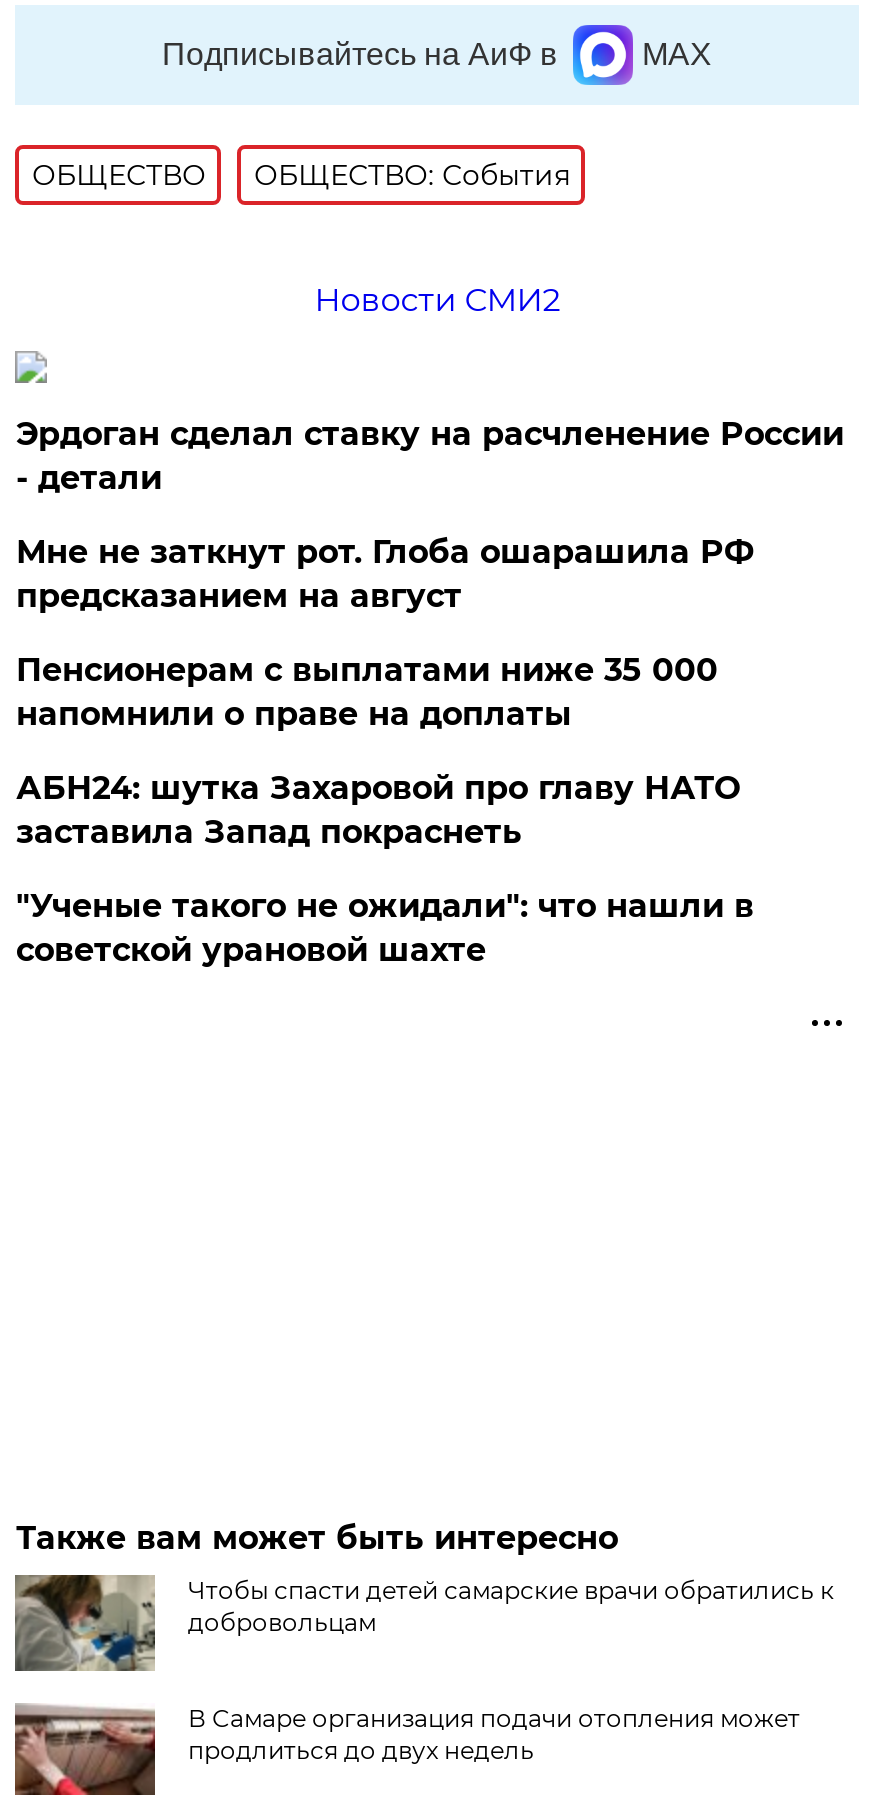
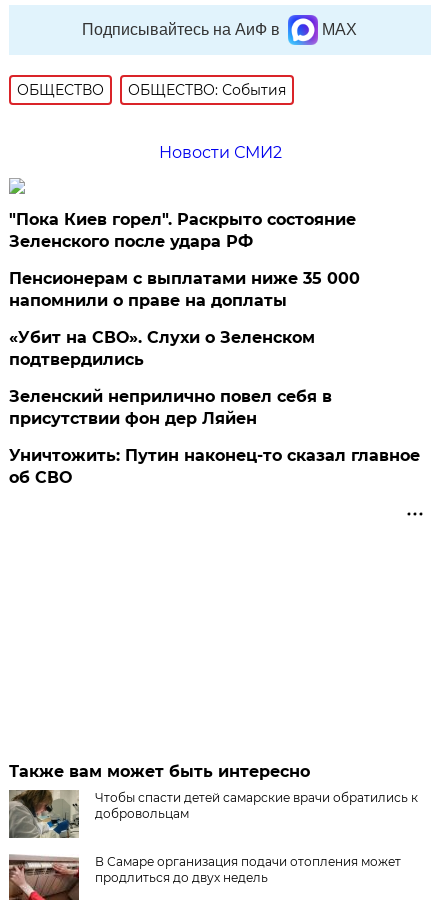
[16,415,844,615] Эрдоган сделал ставку на расчленение России | - детали | Мне не заткнут рот. Глоба ошарашила РФ | предсказанием на август -> [9,210,356,251] "Пока Киев горел". Раскрыто состояние | Зеленского после удара РФ
moved [16,651,718,733] -> [9,269,360,310]: Пенсионерам с выплатами ниже 35 000 | напомнили о праве на доплаты
[16,769,754,969] АБН24: шутка Захаровой про главу НАТО | заставила Запад покраснеть | "Ученые такого не ожидали": что нашли в | советской урановой шахте -> [9,328,420,487] «Убит на СВО». Слухи о Зеленском | подтвердились | Зеленский неприлично повел cебя в | присутствии фон дер Ляйен | Уничтожить: Путин наконец-то сказал главное | об СВО

